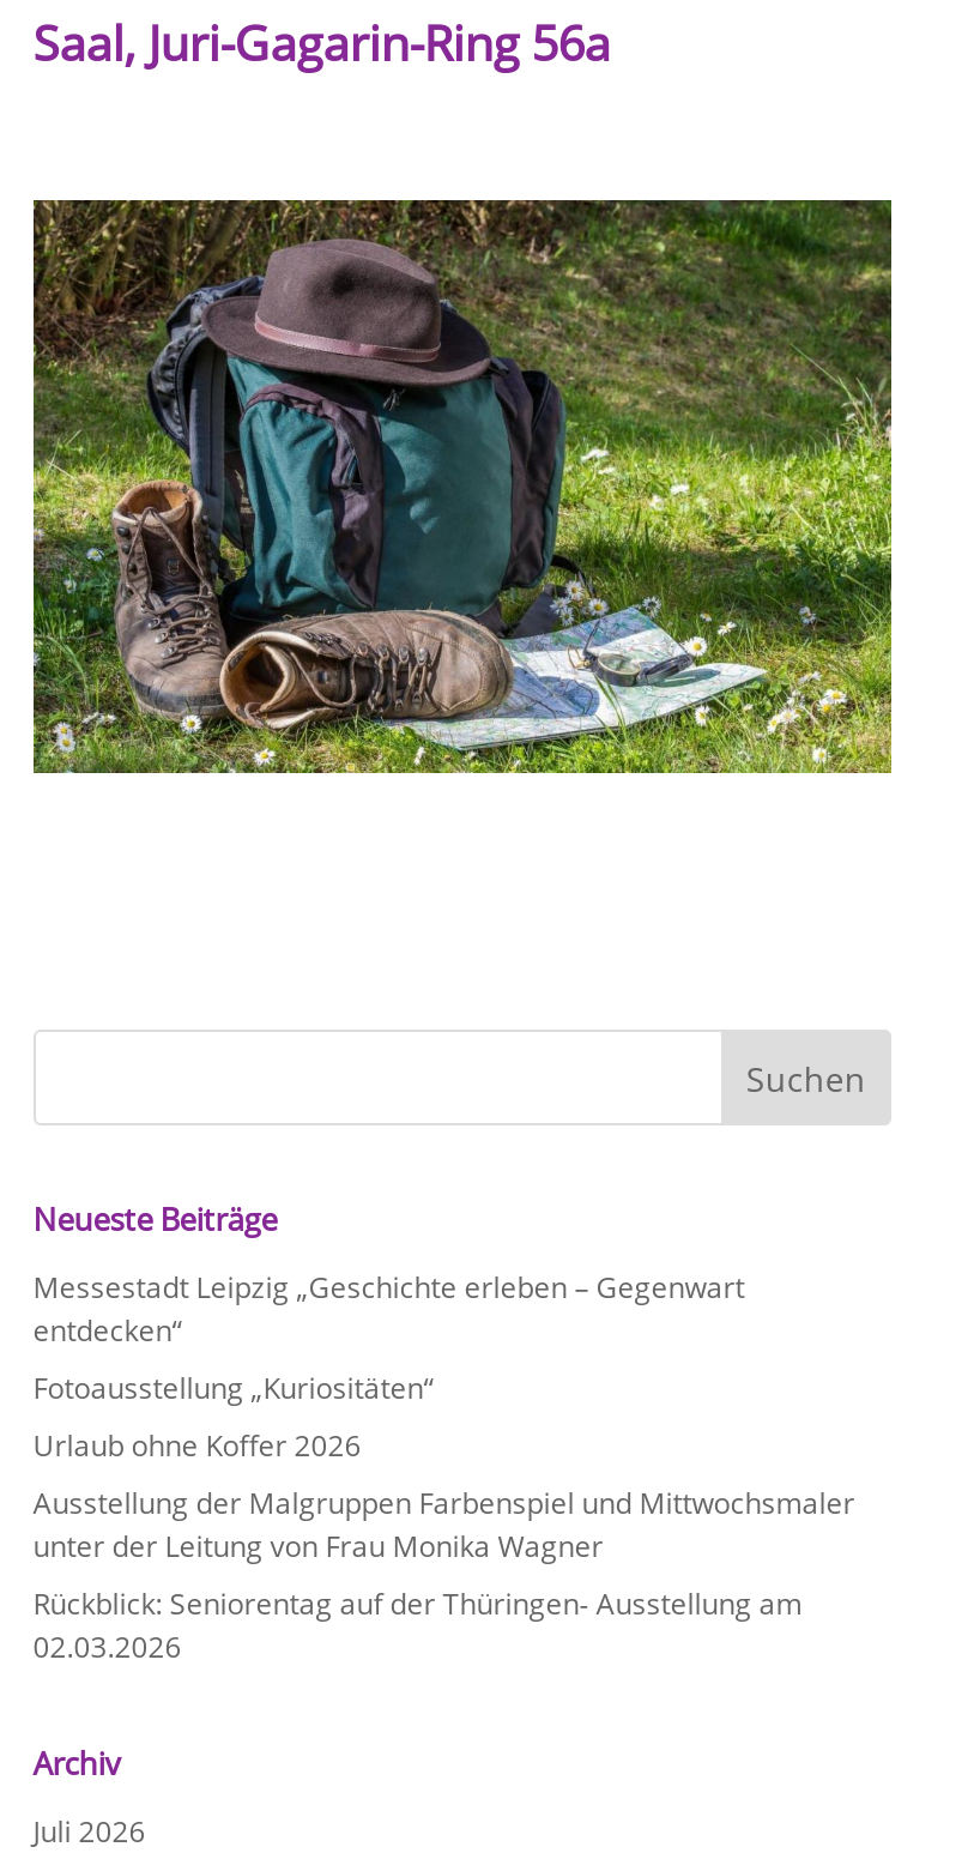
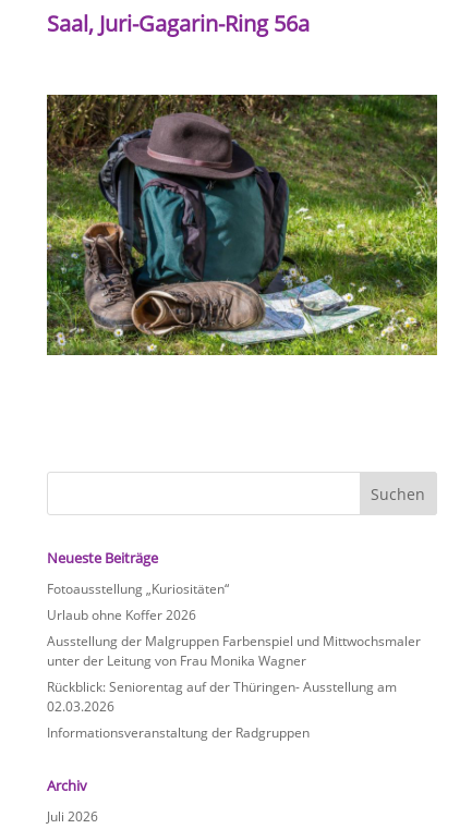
[33,1267,745,1351] Messestadt Leipzig „Geschichte erleben – Gegenwart | entdecken“ -> none
moved [33,1368,855,1667] -> [47,579,421,716]: Fotoausstellung „Kuriositäten“ | Urlaub ohne Koffer 2026 | Ausstellung der Malgruppen Farbenspiel und Mittwochsmaler | unter der Leitung von Frau Monika Wagner | Rückblick: Seniorentag auf der Thüringen- Ausstellung am | 02.03.2026
none -> [47,723,309,742] Informationsveranstaltung der Radgruppen

